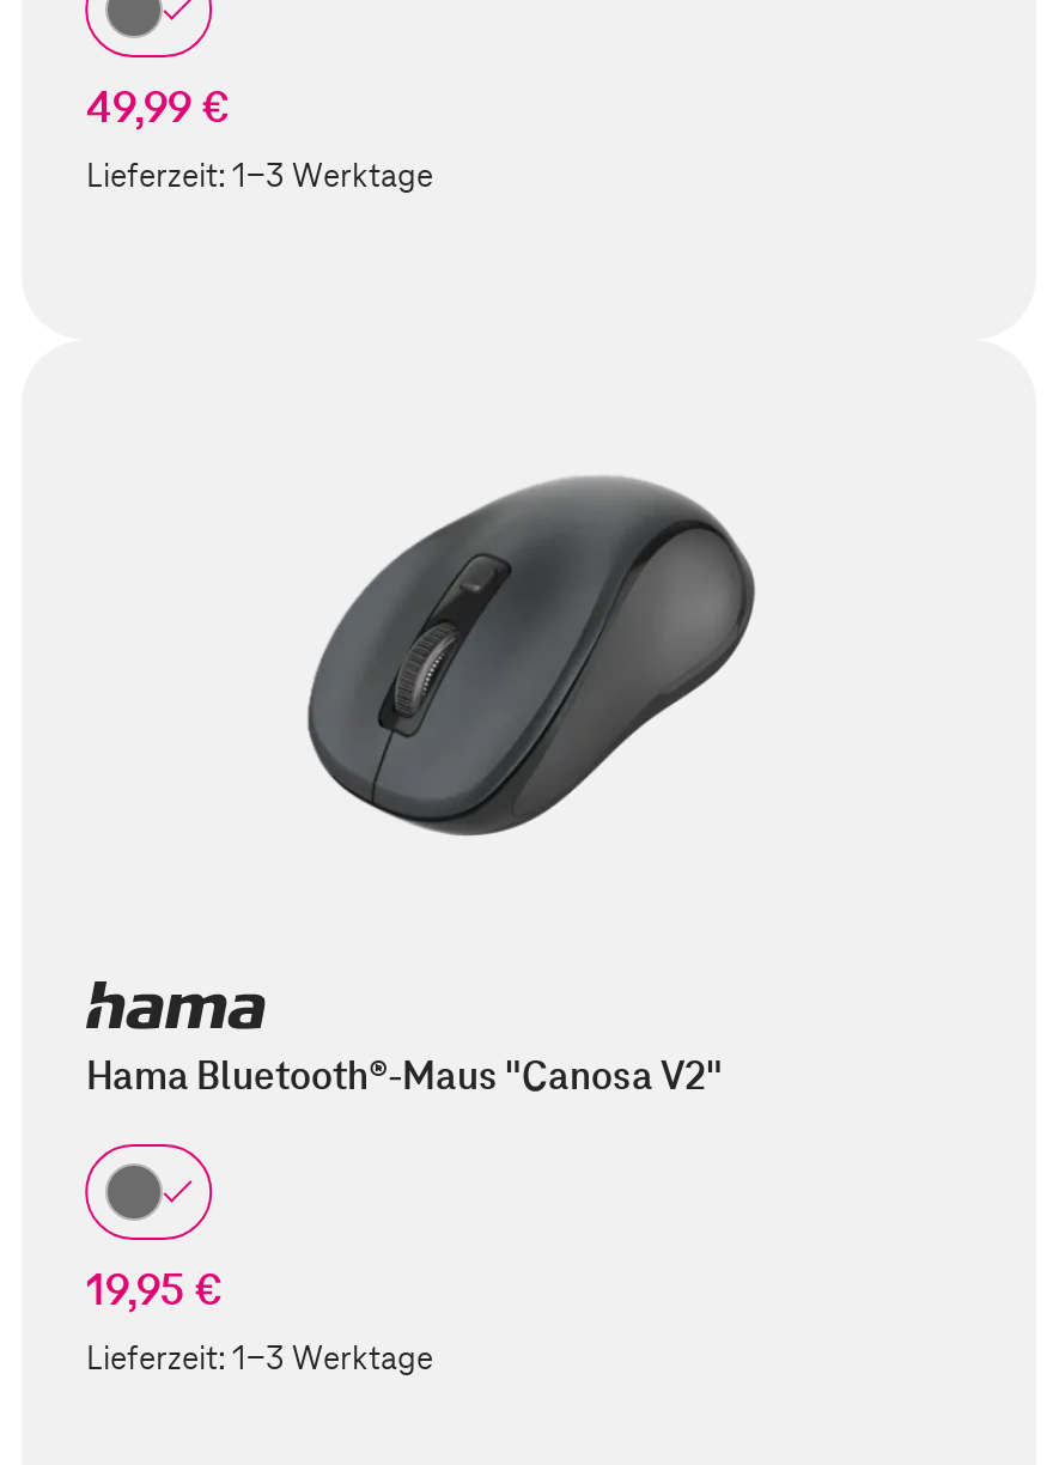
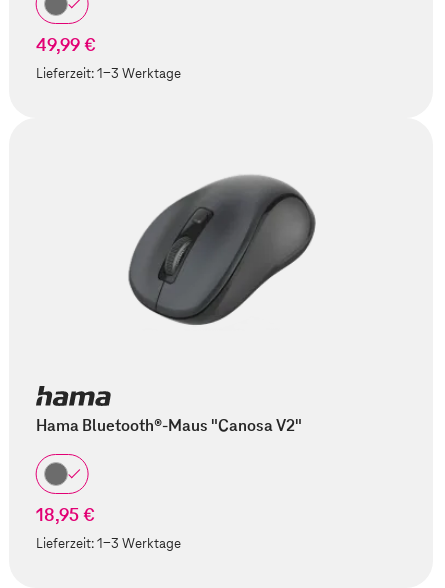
[86,1262,223,1317] 19,95 € -> [36,503,95,526] 18,95 €

